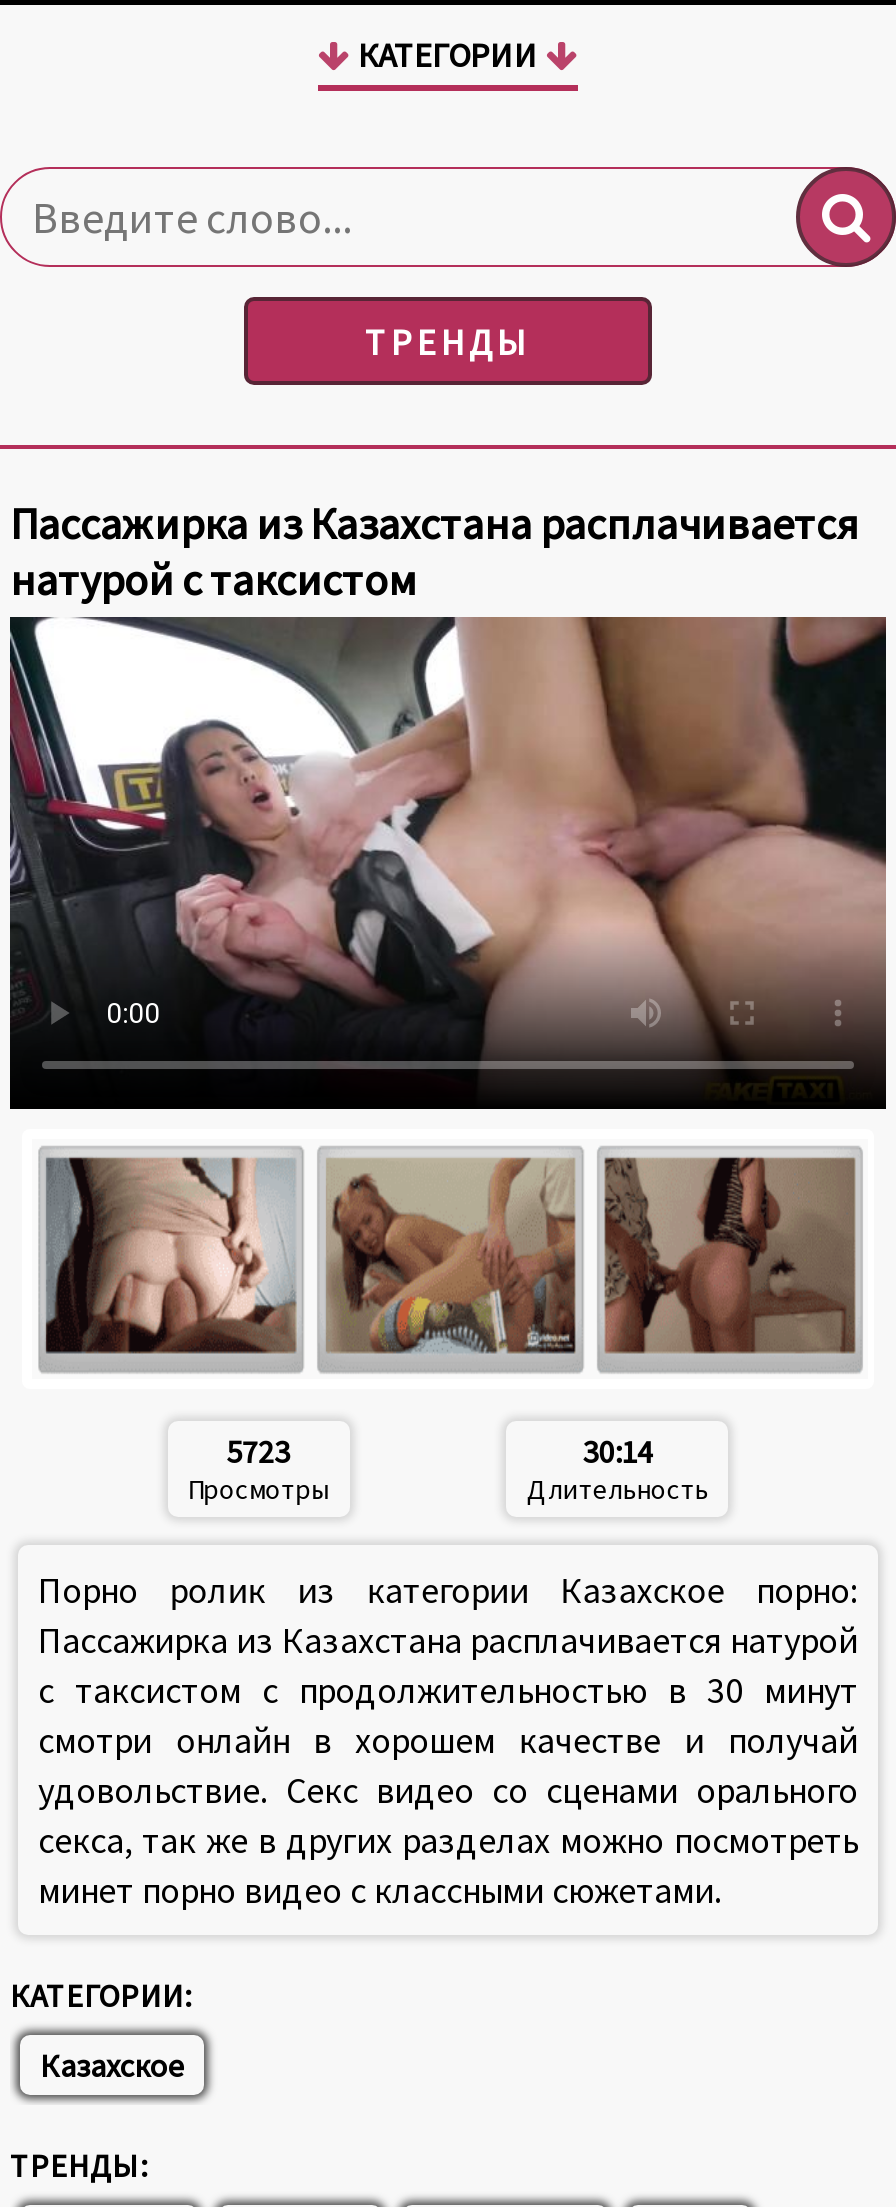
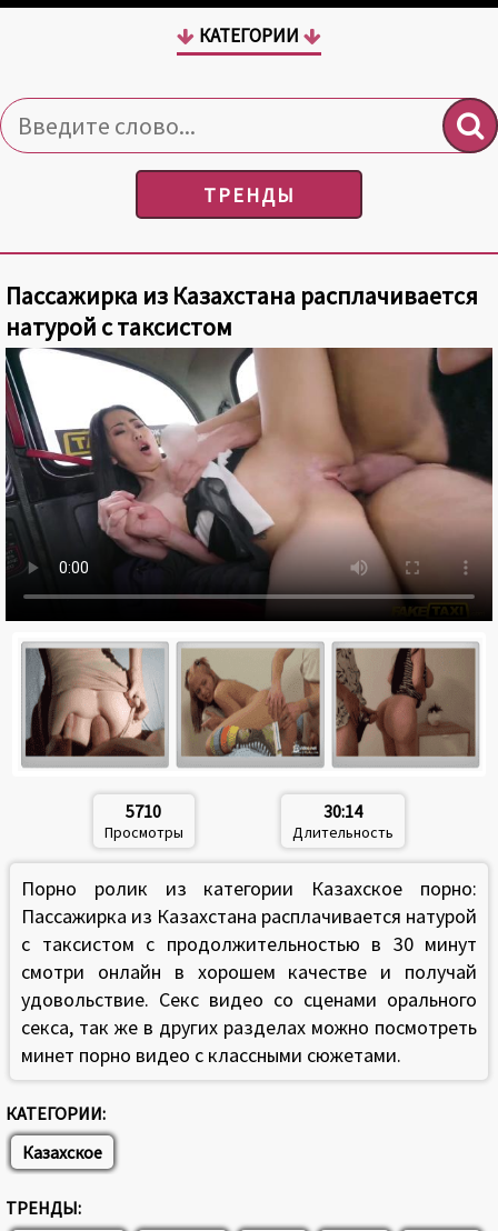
[226,1432,290,1472] 5723 -> [126,800,161,823] 5710

